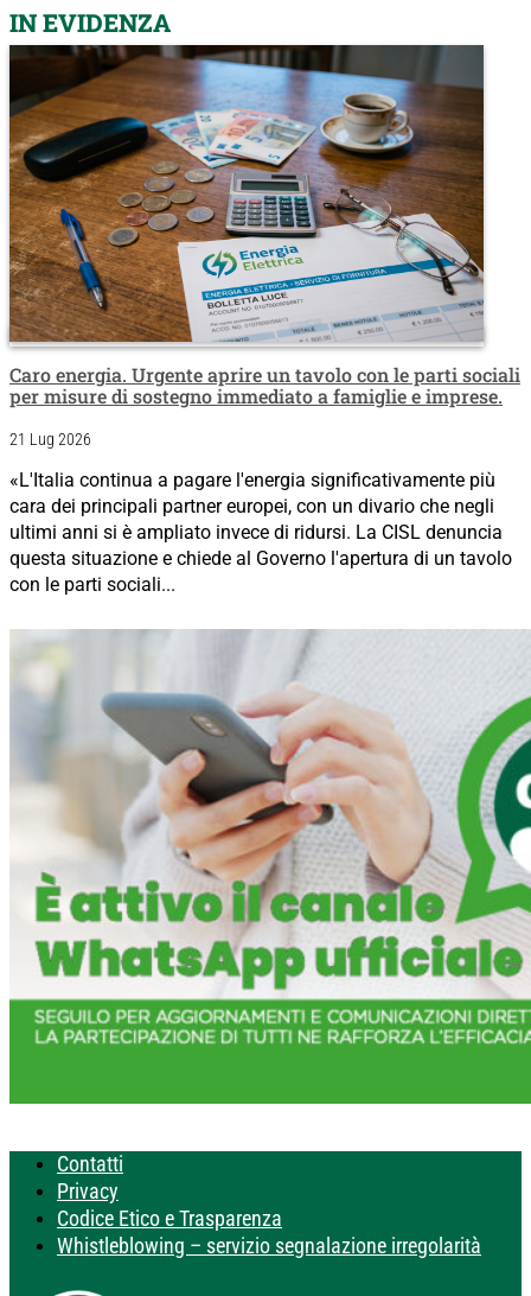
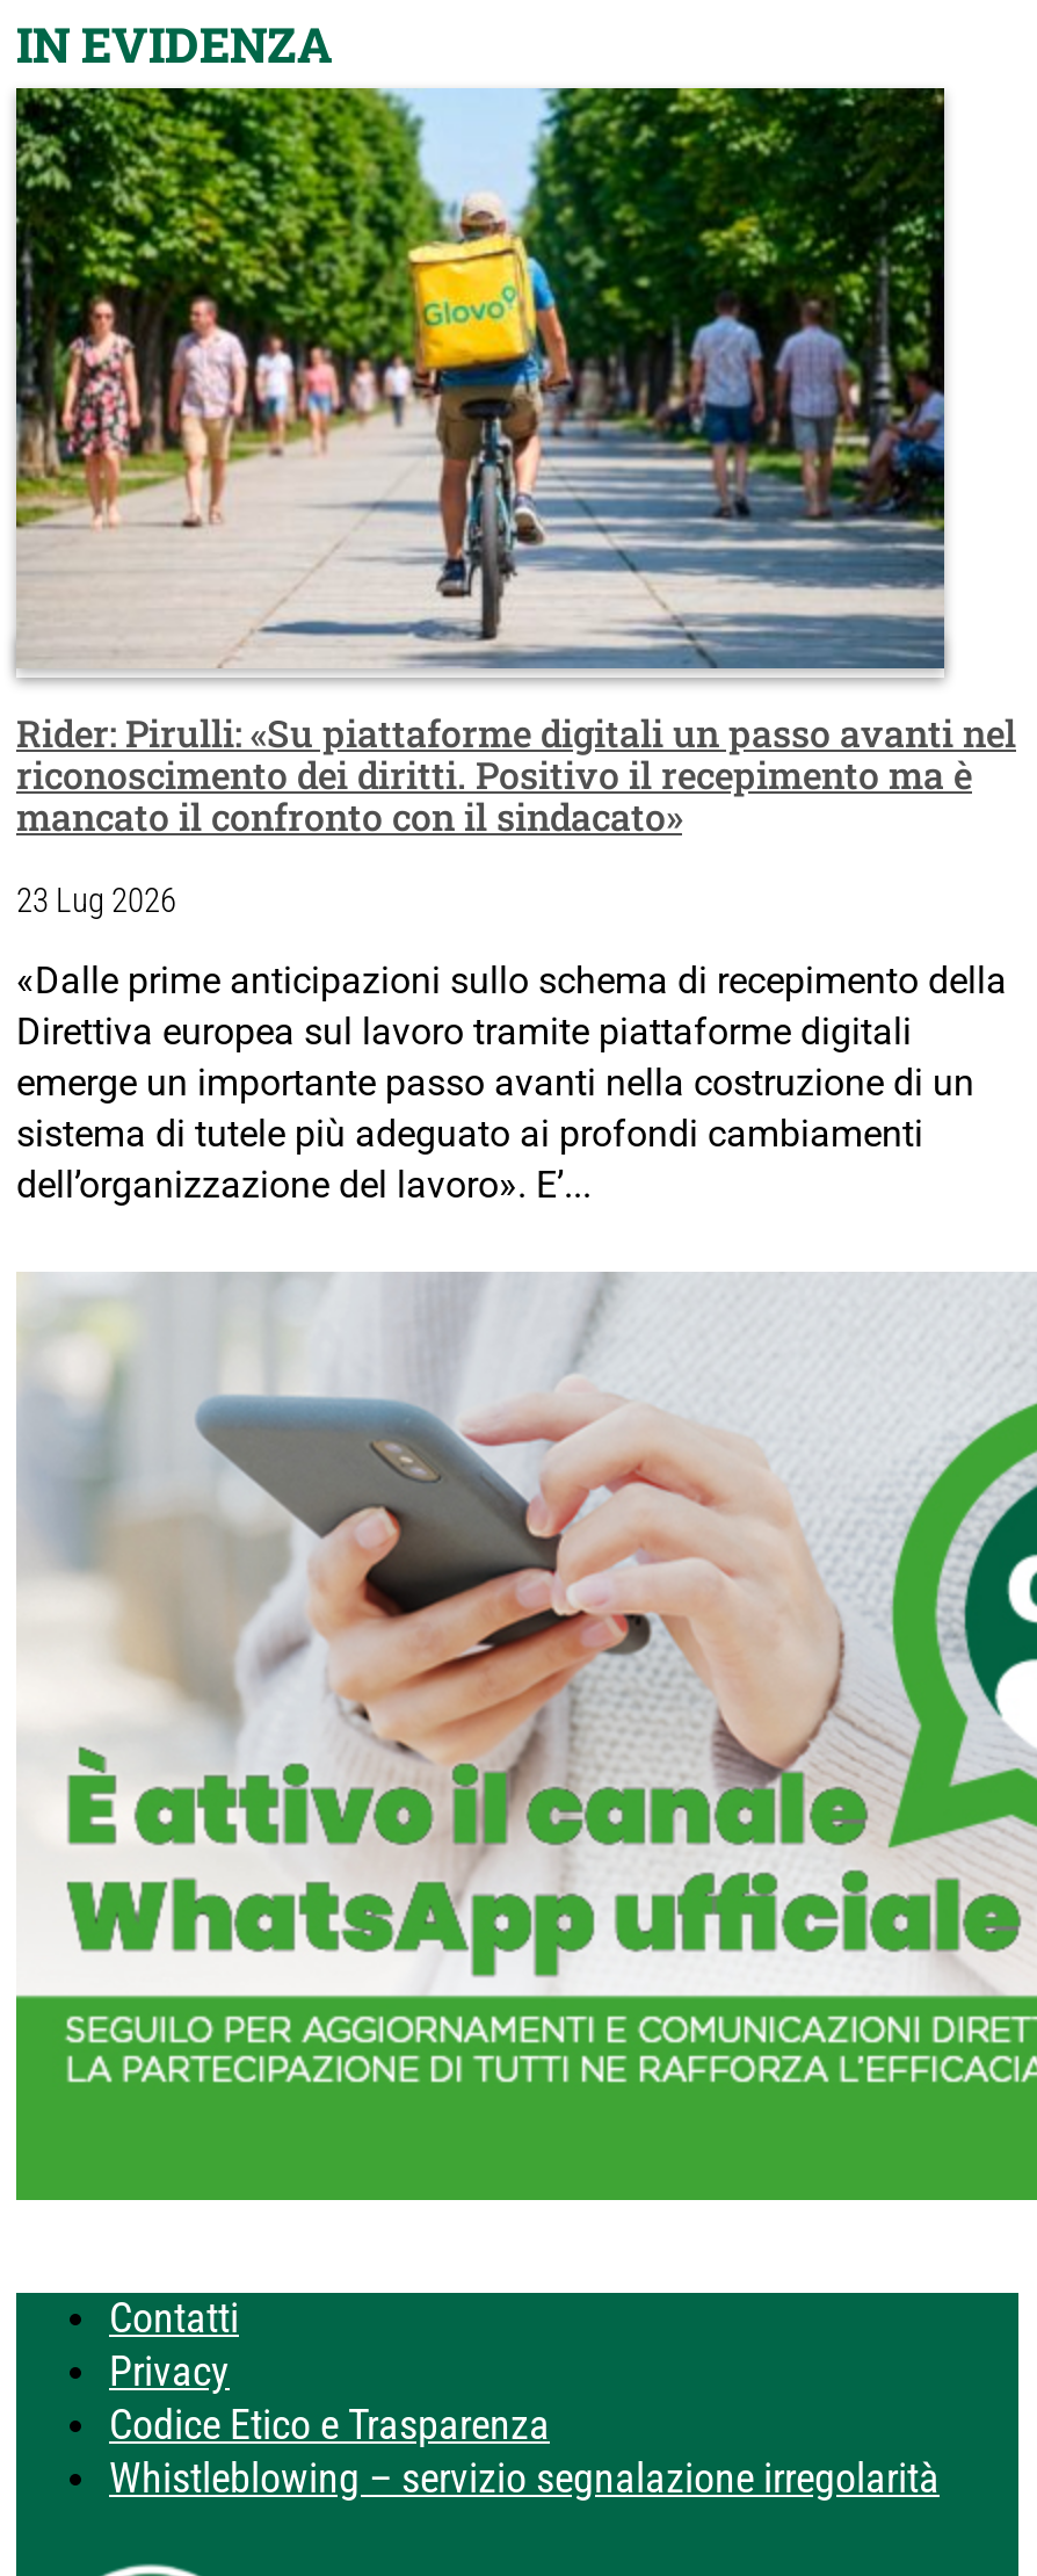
[8,44,520,408] [image] | Caro energia. Urgente aprire un tavolo con le parti sociali | per misure di sostegno immediato a famiglie e imprese. -> [14,86,1016,840] [image] | Rider: Pirulli: «Su piattaforme digitali un passo avanti nel | riconoscimento dei diritti. Positivo il recepimento ma è | mancato il confronto con il sindacato»
[9,430,91,450] 21 Lug 2026 -> [16,883,176,922] 23 Lug 2026
[9,469,512,596] «L'Italia continua a pagare l'energia significativamente più | cara dei principali partner europei, con un divario che negli | ultimi anni si è ampliato invece di ridursi. La CISL denuncia | questa situazione e chiede al Governo l'apertura di un tavolo | con le parti sociali... -> [16,959,1007,1207] «Dalle prime anticipazioni sullo schema di recepimento della | Direttiva europea sul lavoro tramite piattaforme digitali | emerge un importante passo avanti nella costruzione di un | sistema di tutele più adeguato ai profondi cambiamenti | dell’organizzazione del lavoro». E’...

